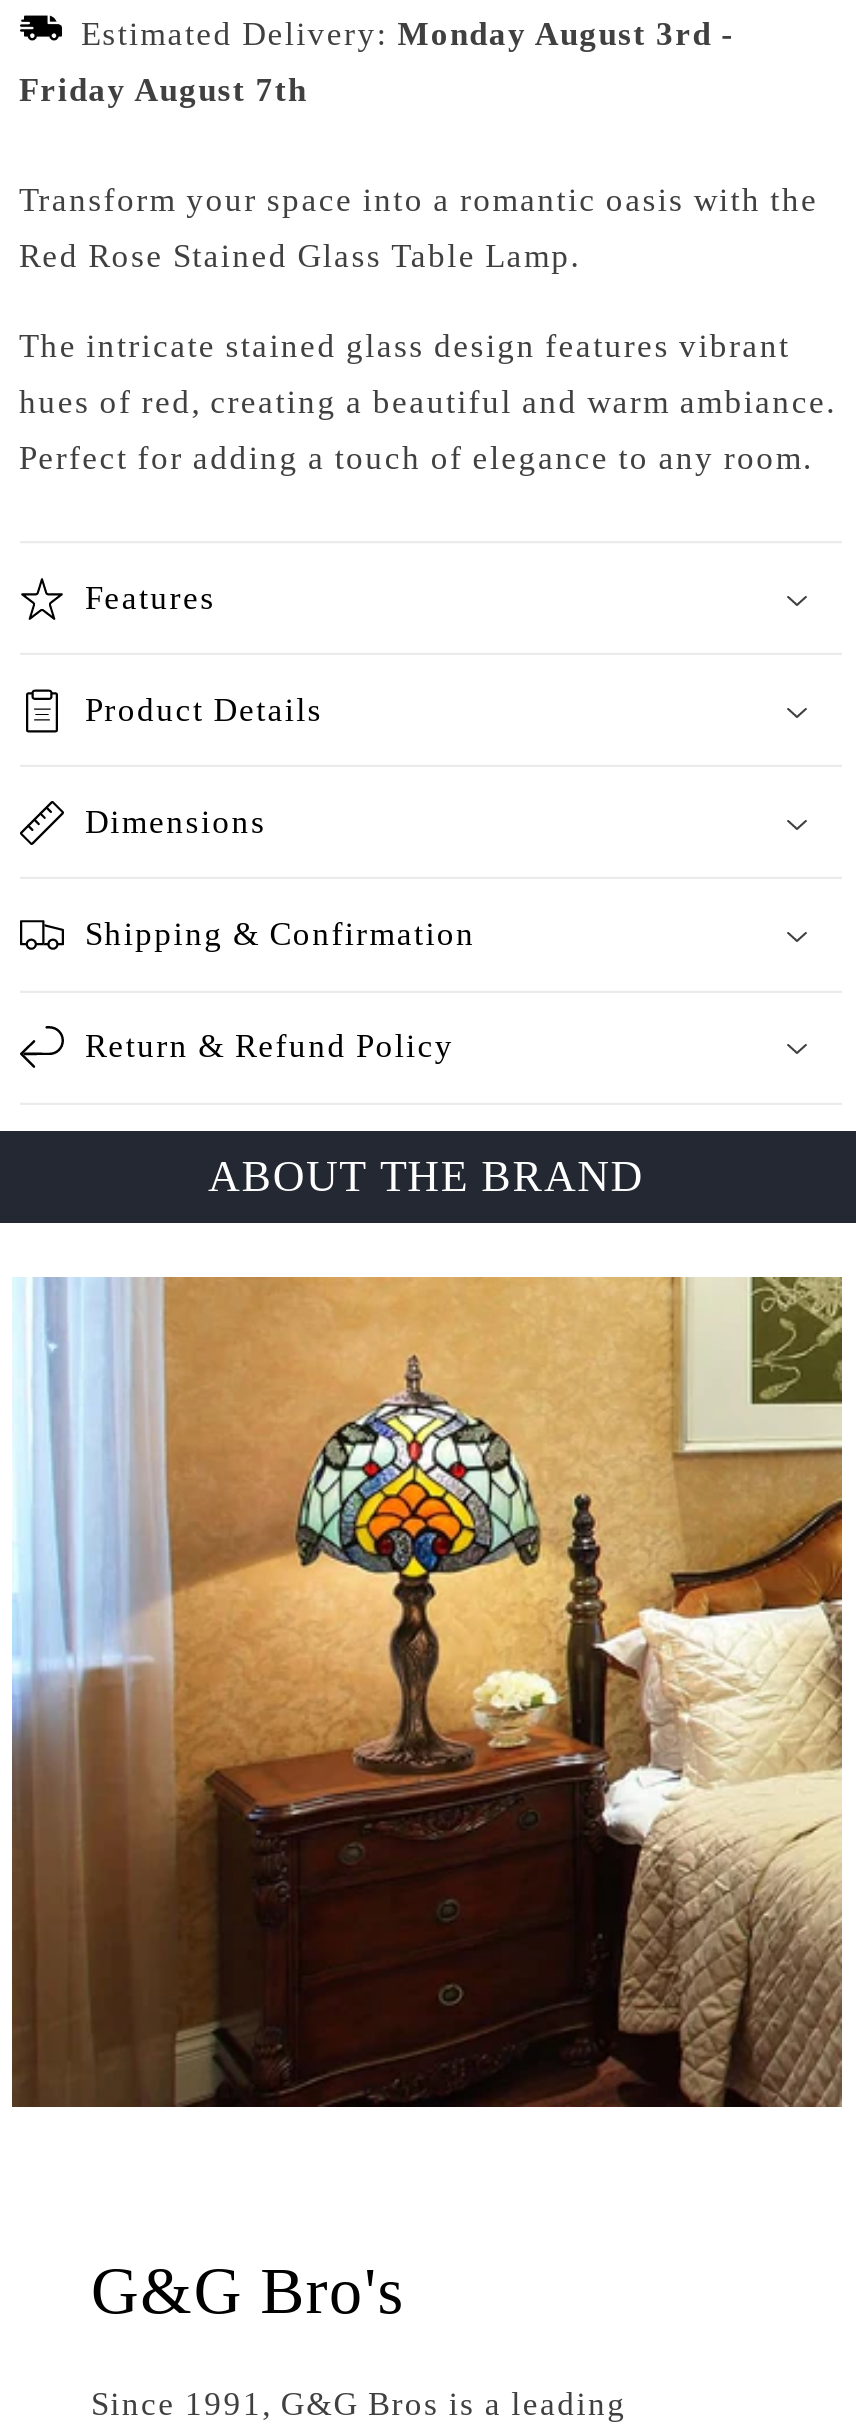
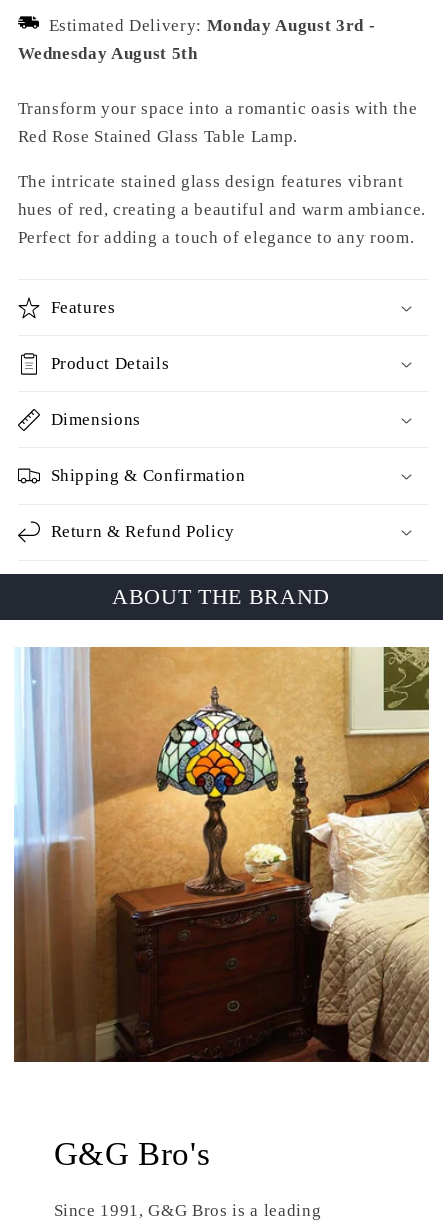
[19,70,307,108] Friday August 7th -> [17,44,198,63] Wednesday August 5th

